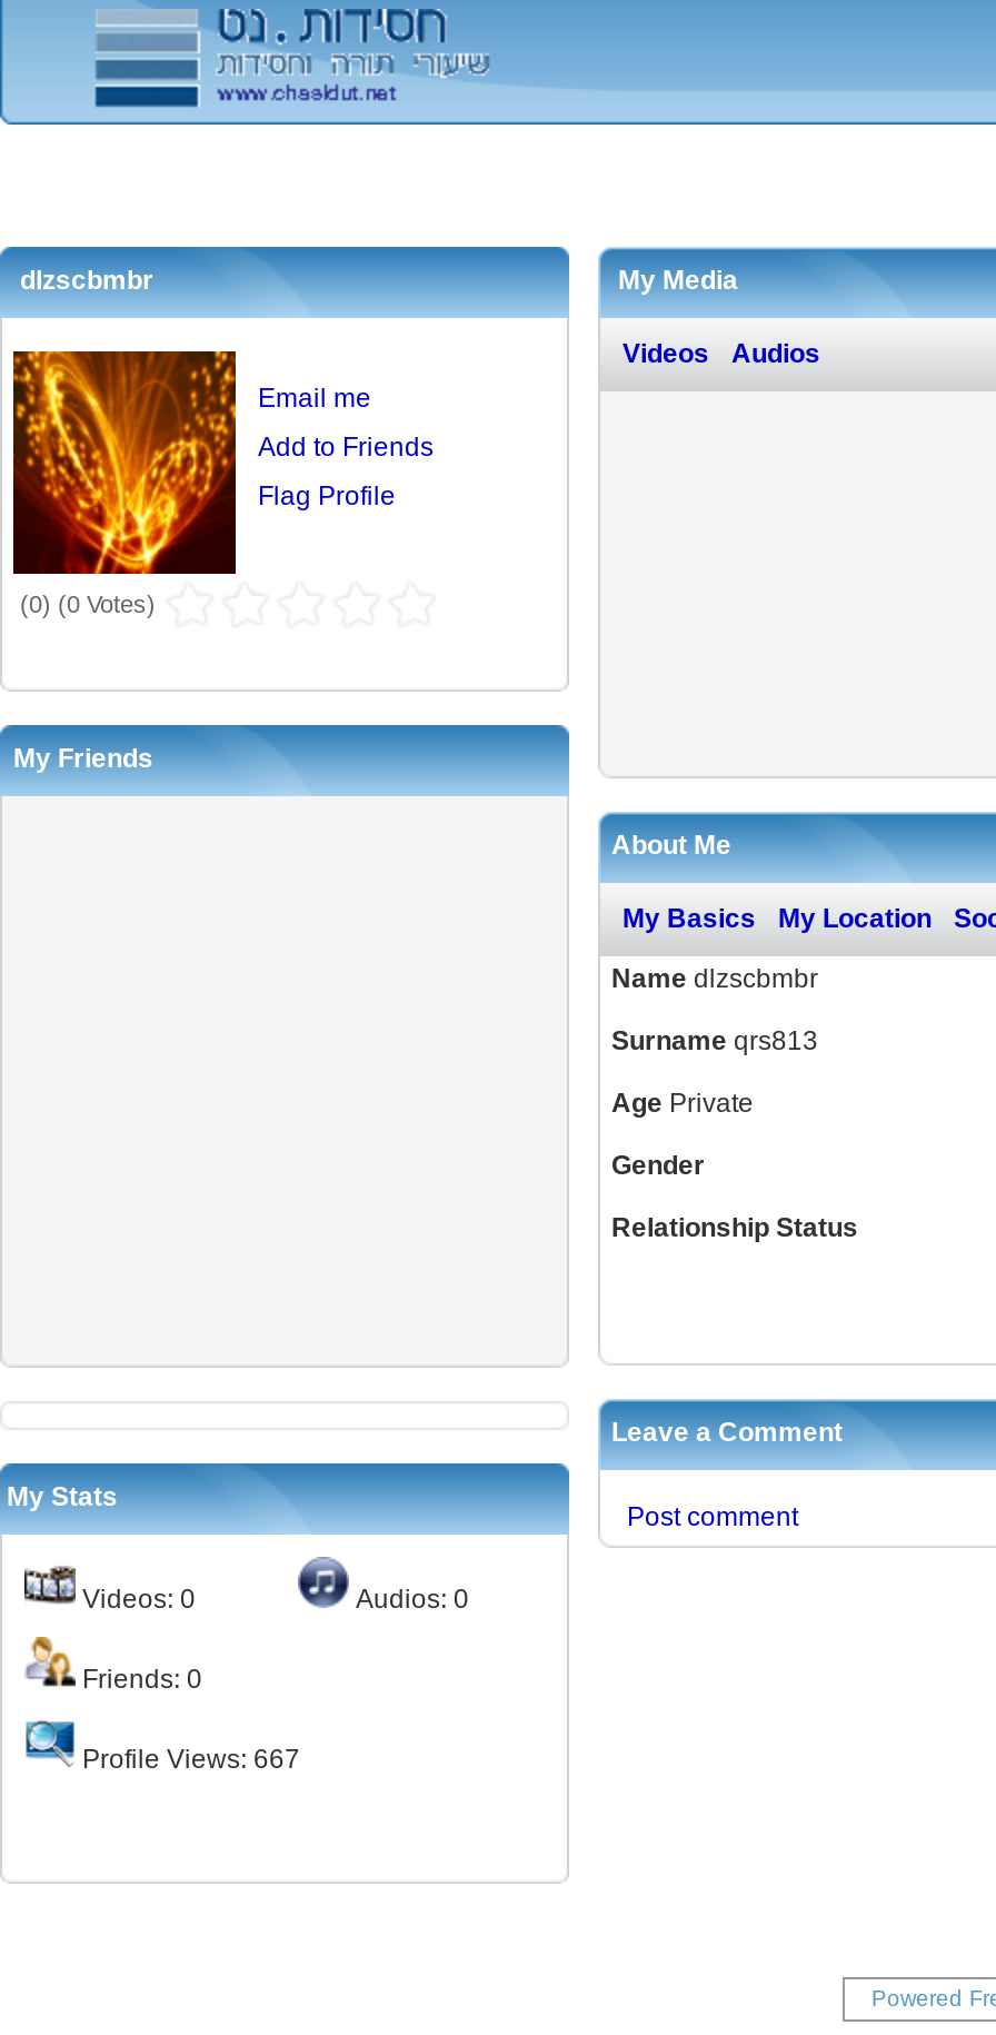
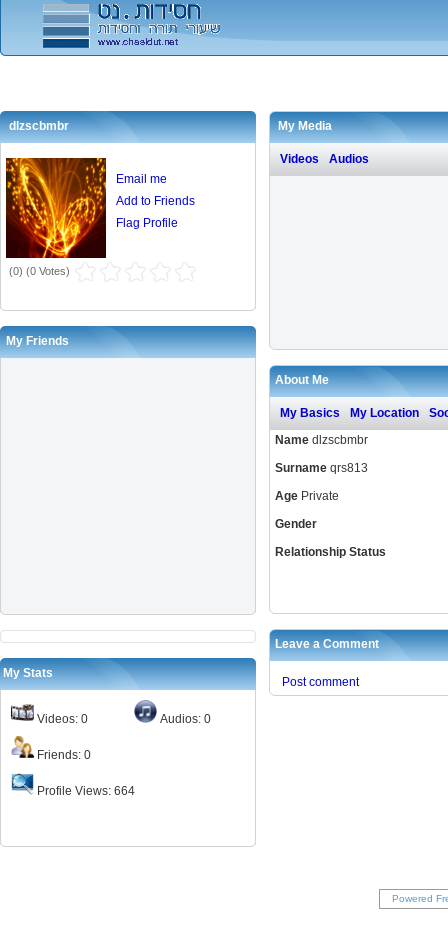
[76,1744,300,1775] Profile Views: 667 -> [34,784,135,798] Profile Views: 664

